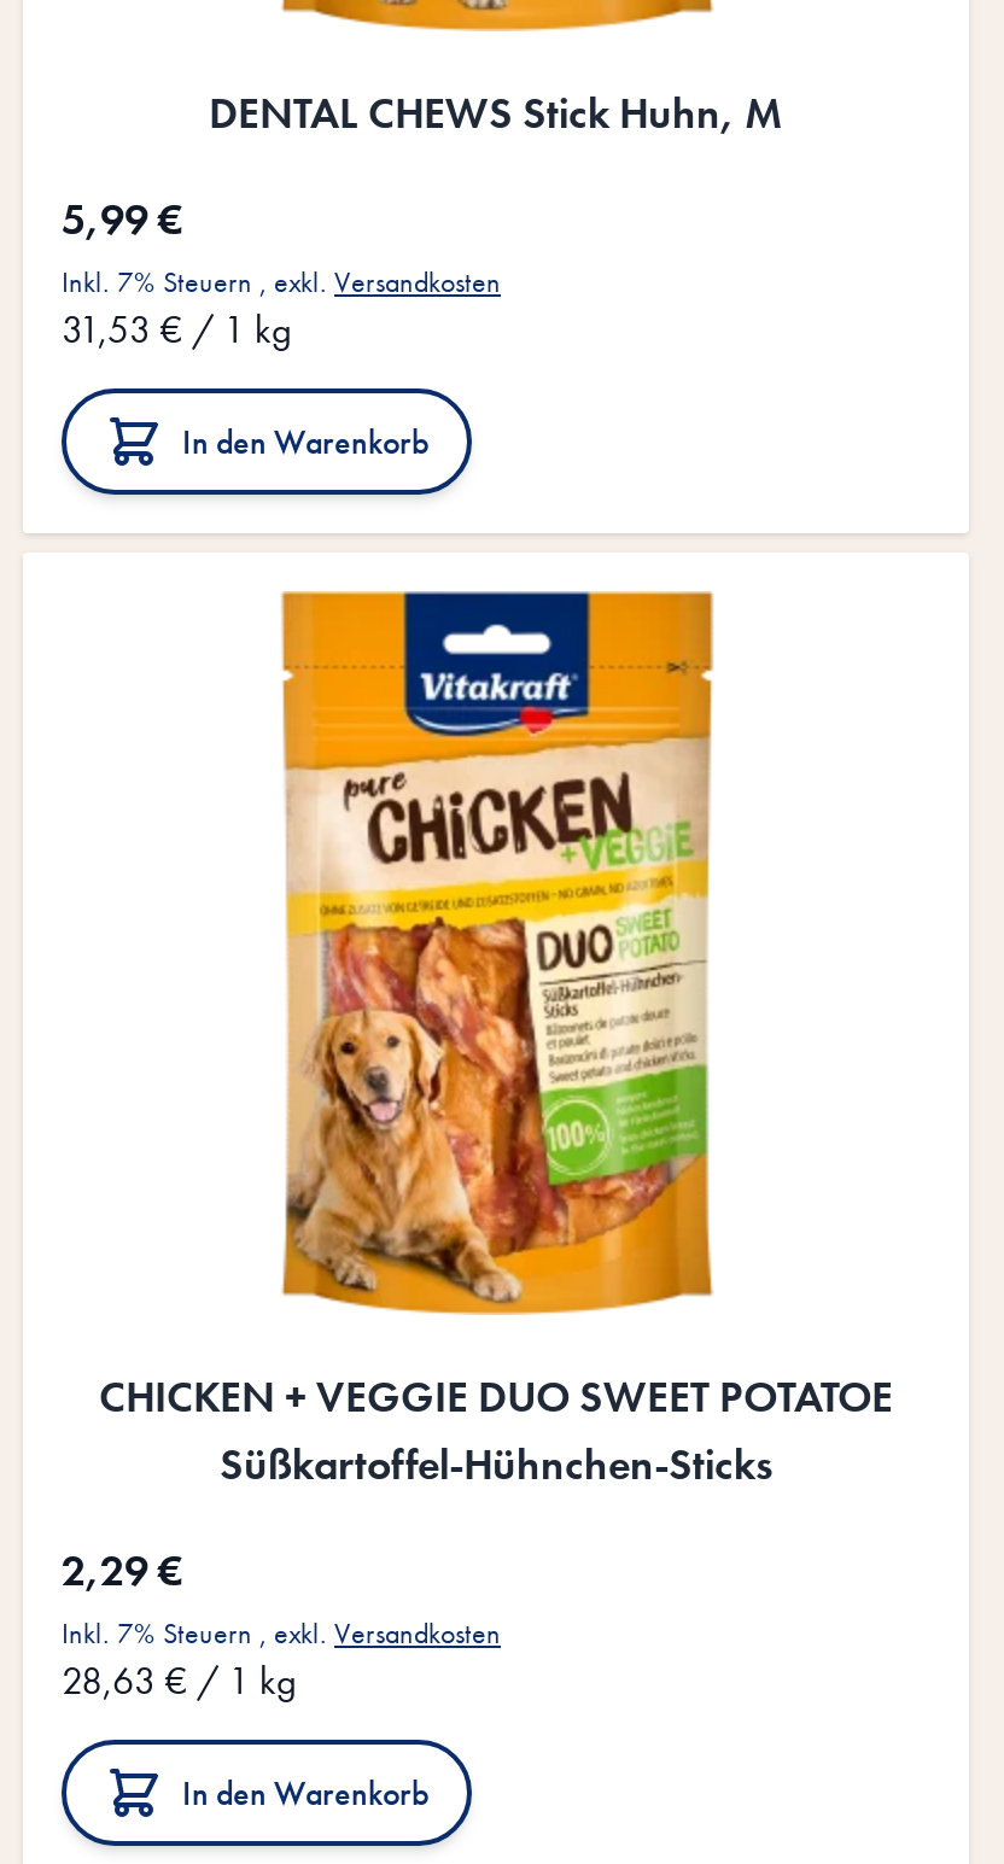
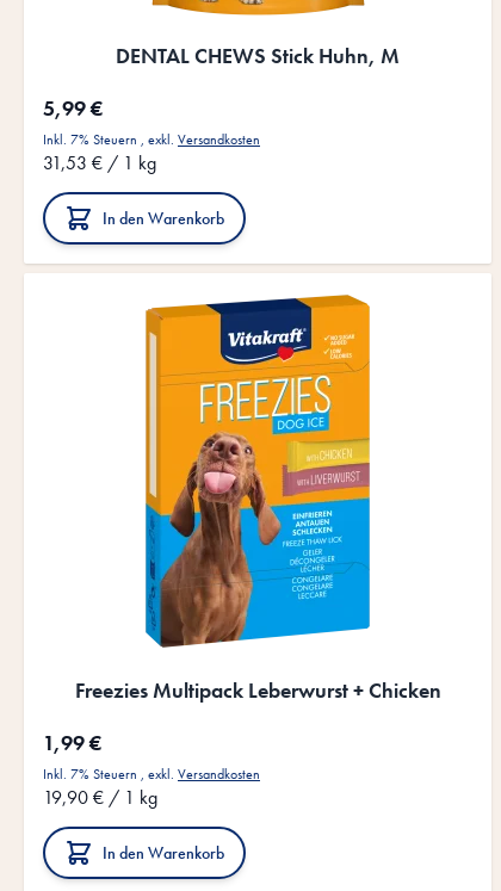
[99,589,893,1491] [image] | CHICKEN + VEGGIE DUO SWEET POTATOE | Süßkartoffel-Hühnchen-Sticks -> [75,292,441,704] [image] | Freezies Multipack Leberwurst + Chicken
[62,1542,182,1597] 2,29 € -> [43,729,101,756] 1,99 €
[62,1655,296,1706] 28,63 €/ 1 kg -> [43,785,157,810] 19,90 €/ 1 kg

